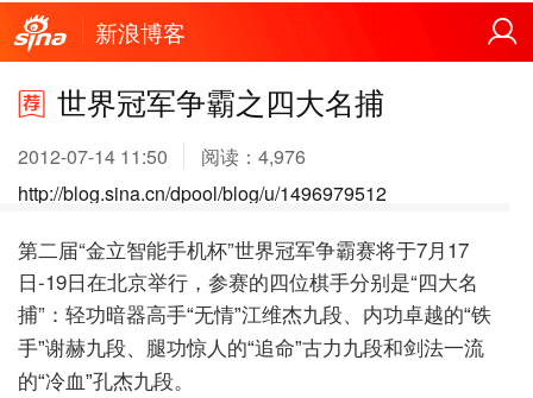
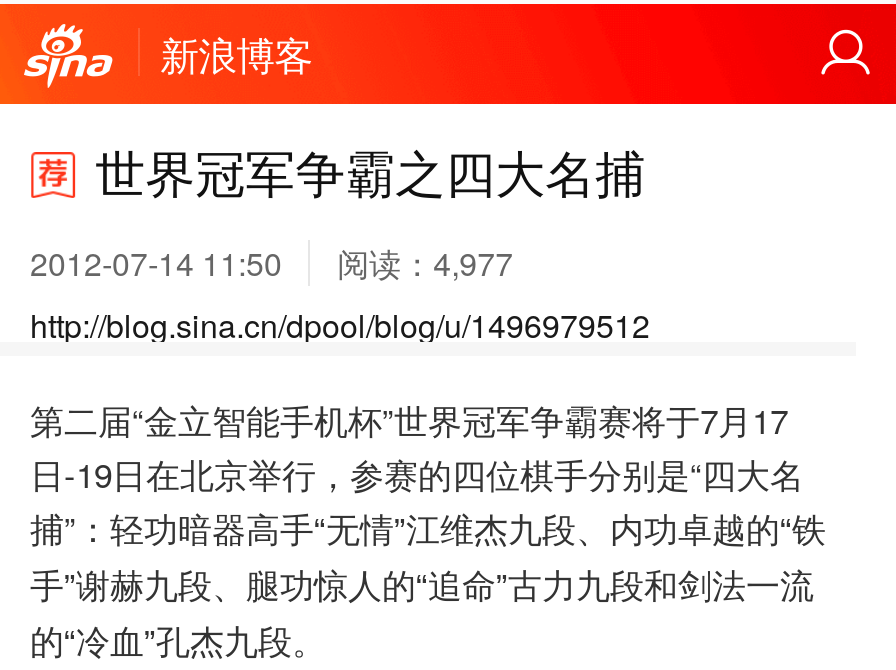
[18,143,305,170] 2012-07-14 11:50 阅读：4,976 -> [30,240,513,286] 2012-07-14 11:50 阅读：4,977

